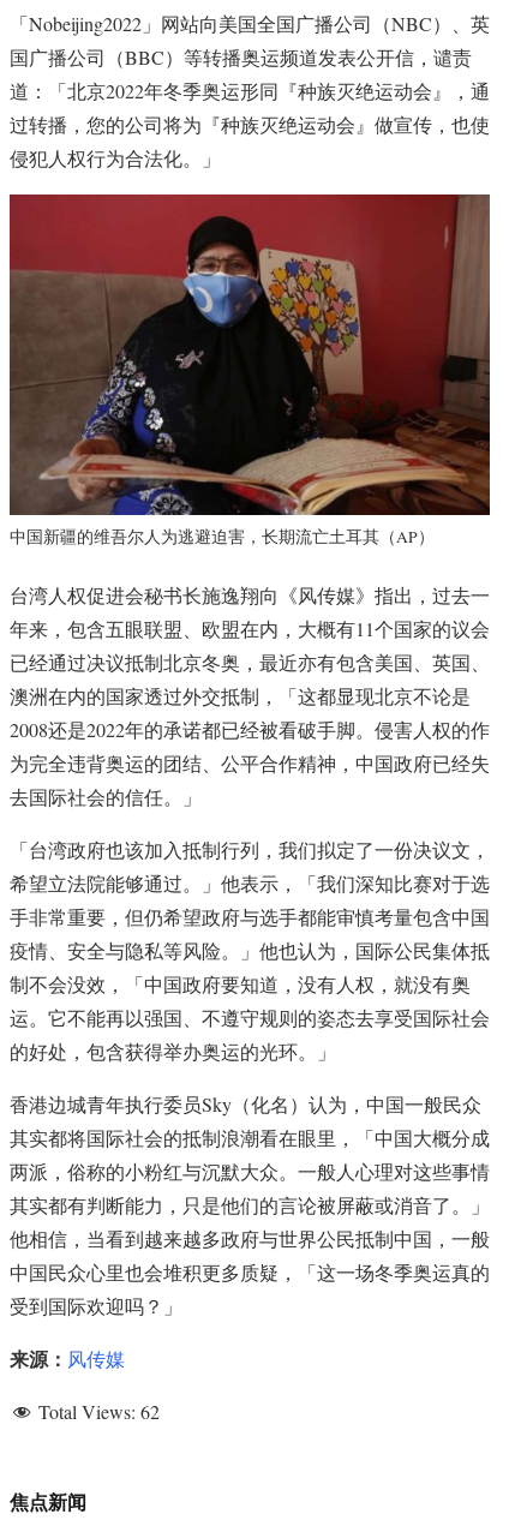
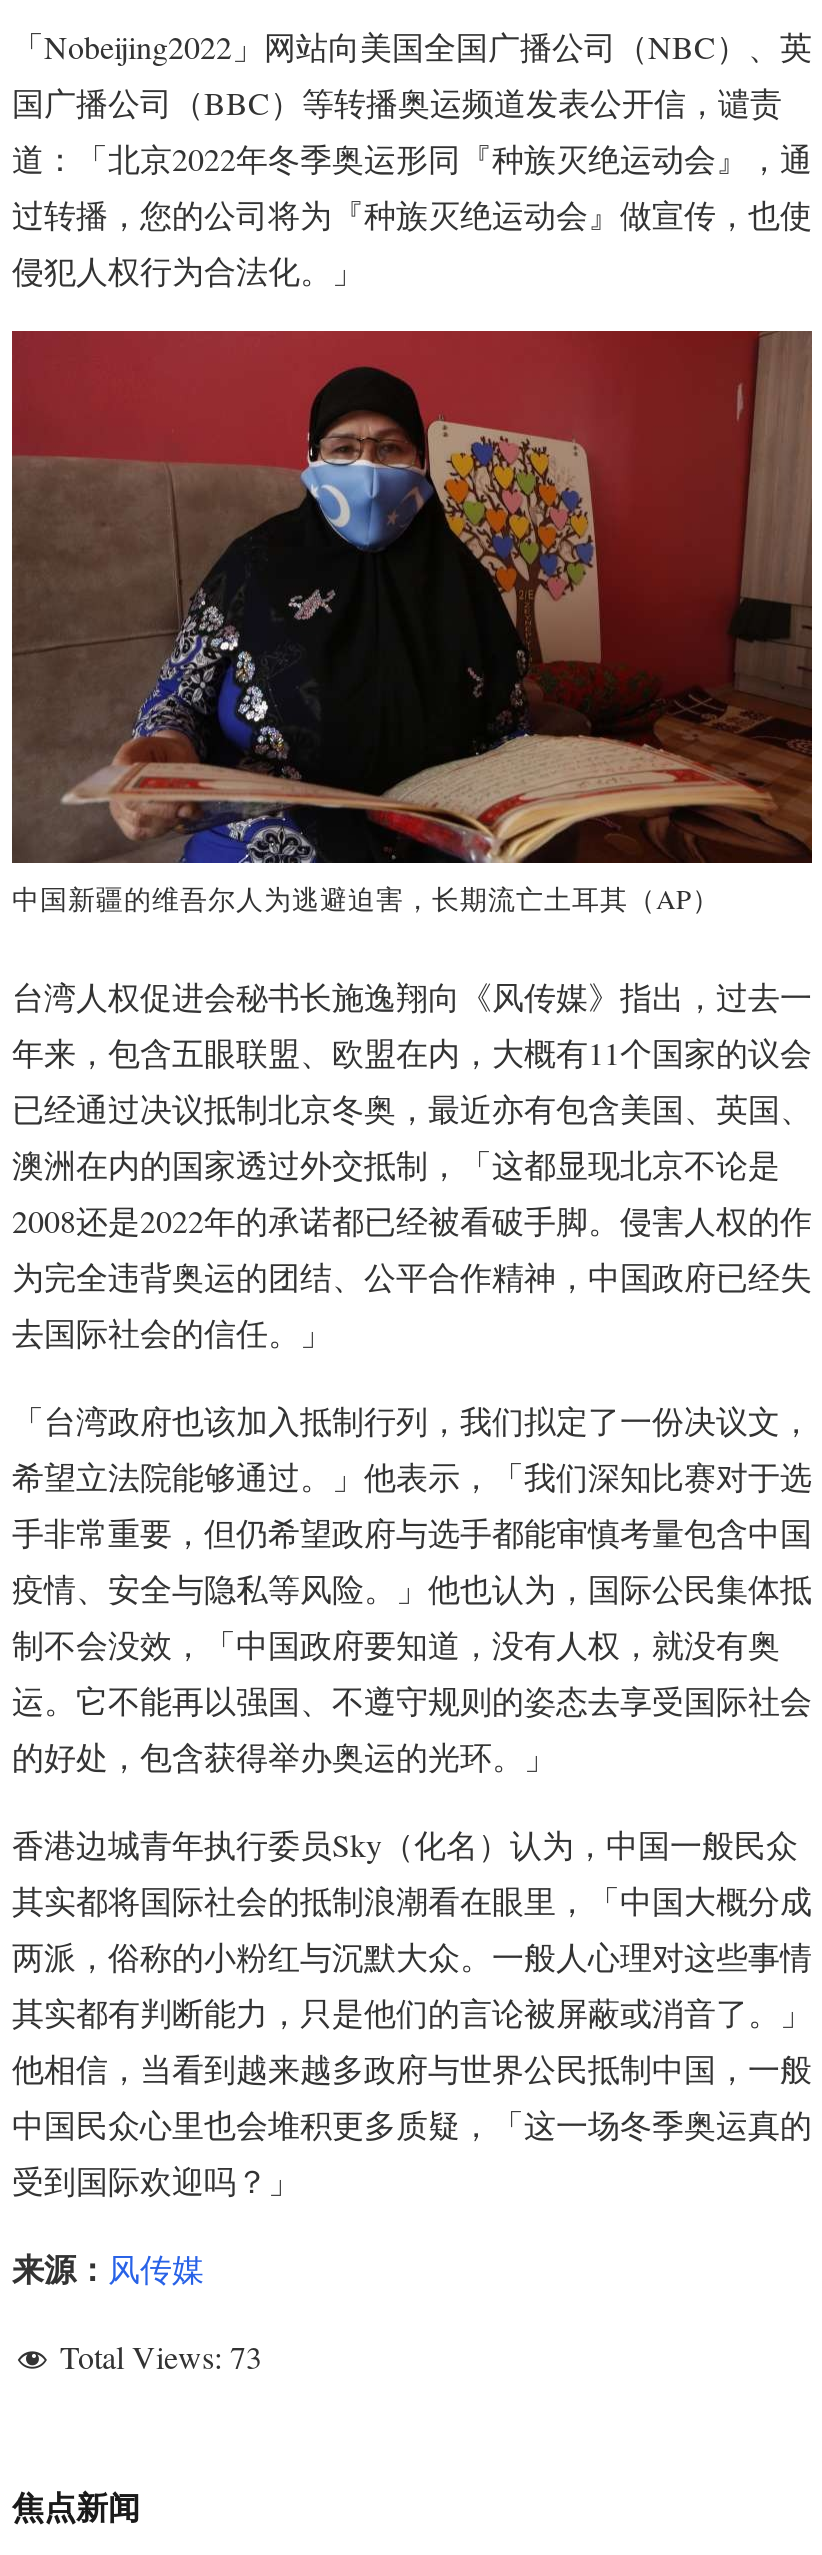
[38,1398,160,1424] Total Views: 62 -> [60,2335,262,2377] Total Views: 73

